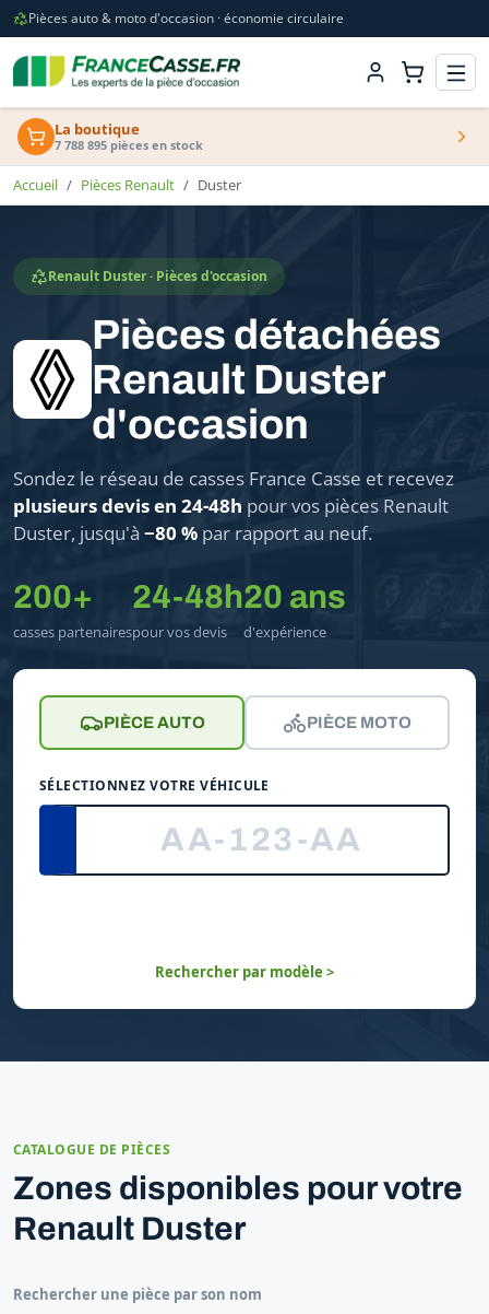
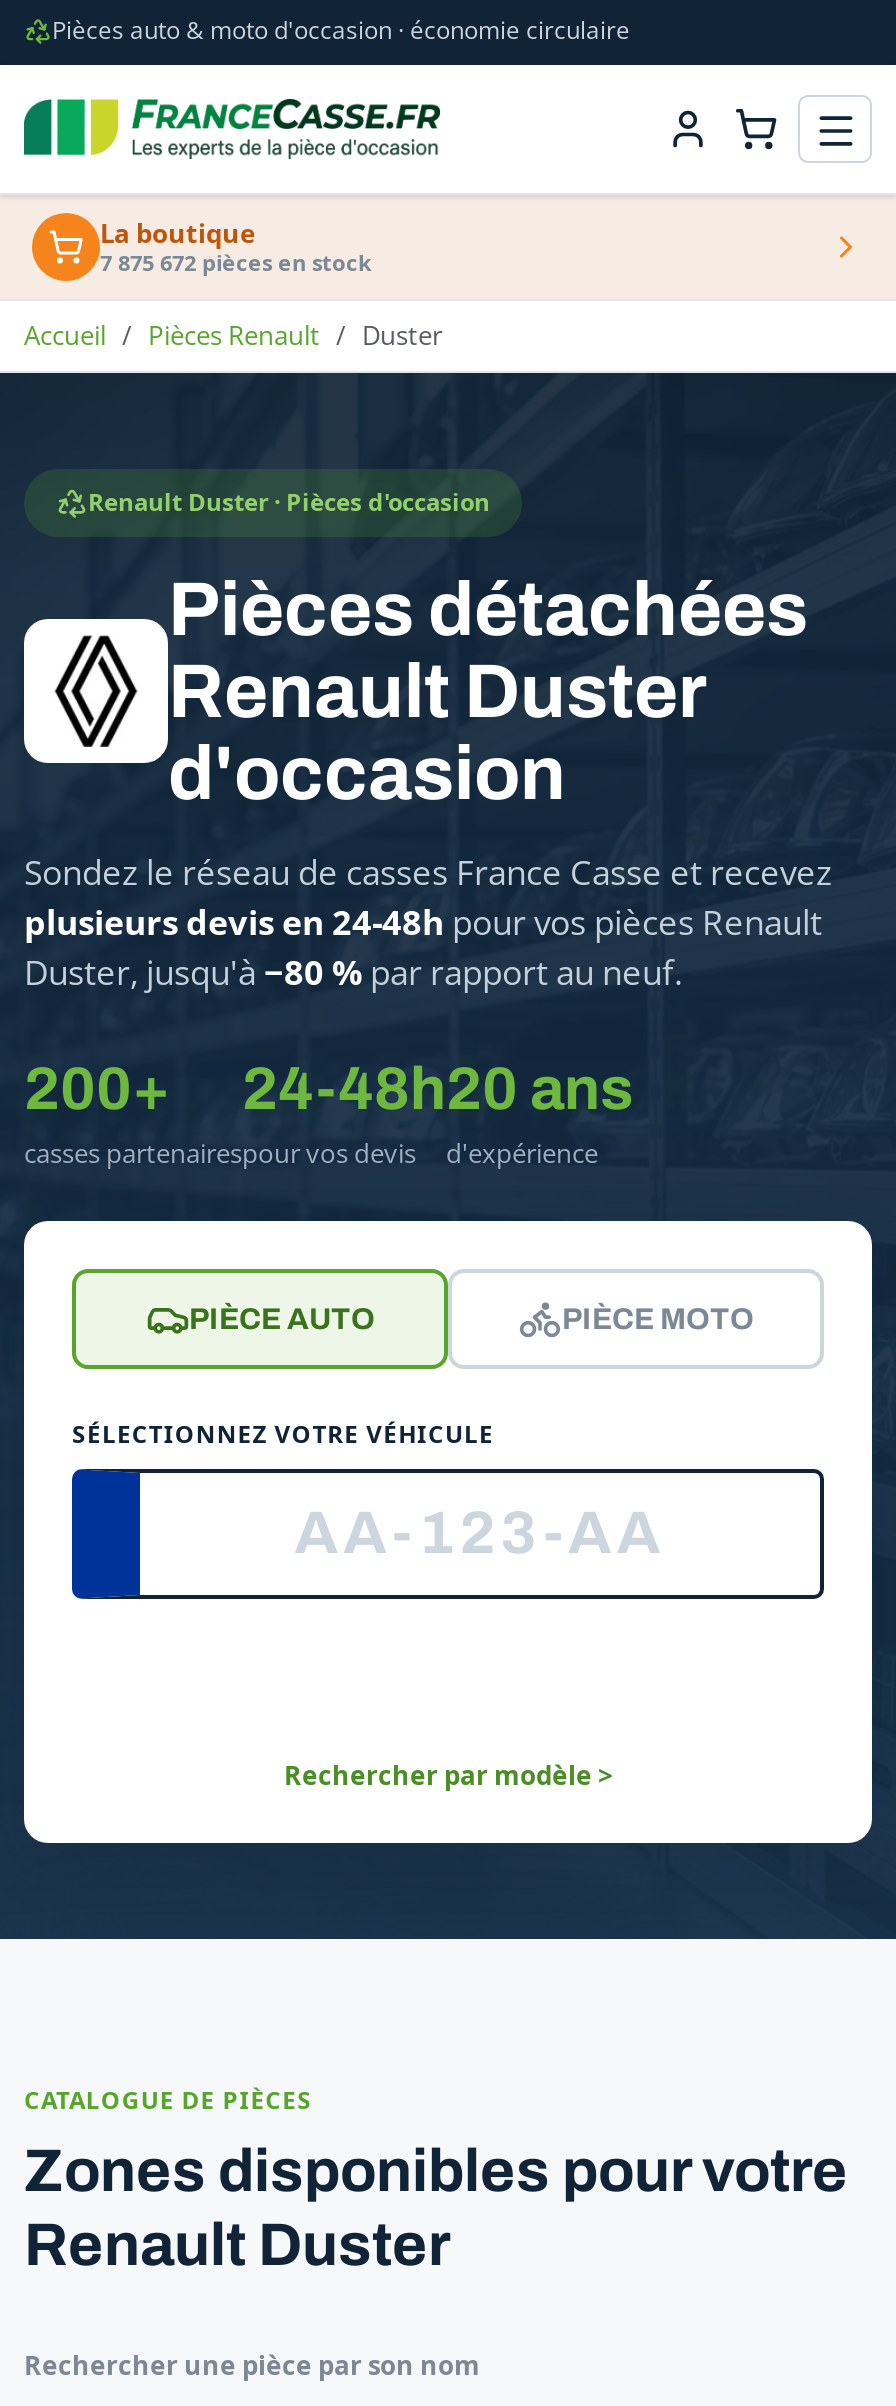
[55,136,203,153] 7 788 895 pièces en stock -> [100,247,372,277] 7 875 672 pièces en stock

